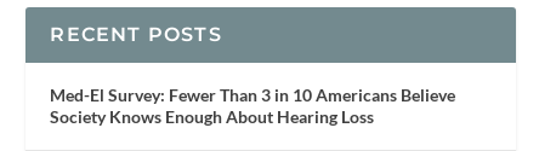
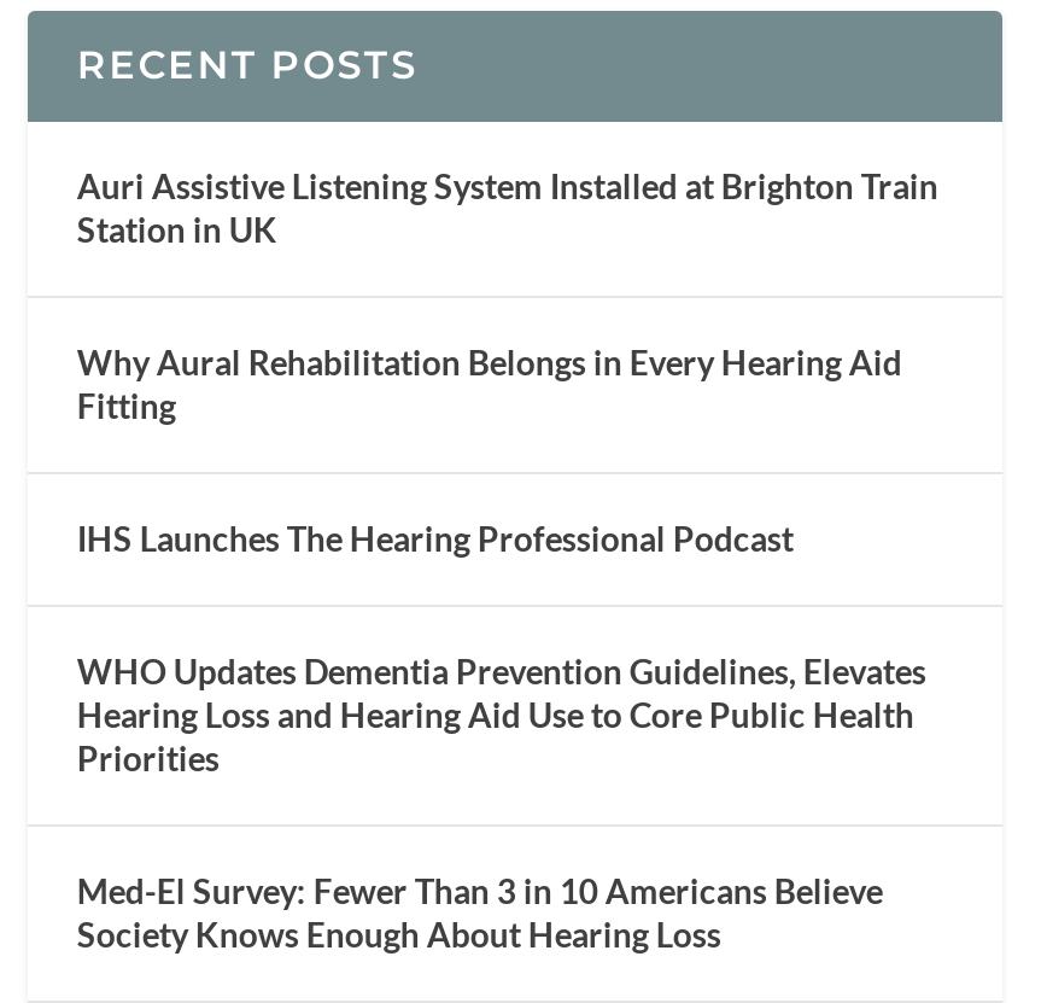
none -> [77,164,938,778] Auri Assistive Listening System Installed at Brighton Train | Station in UK | Why Aural Rehabilitation Belongs in Every Hearing Aid | Fitting | IHS Launches The Hearing Professional Podcast | WHO Updates Dementia Prevention Guidelines, Elevates | Hearing Loss and Hearing Aid Use to Core Public Health | Priorities

